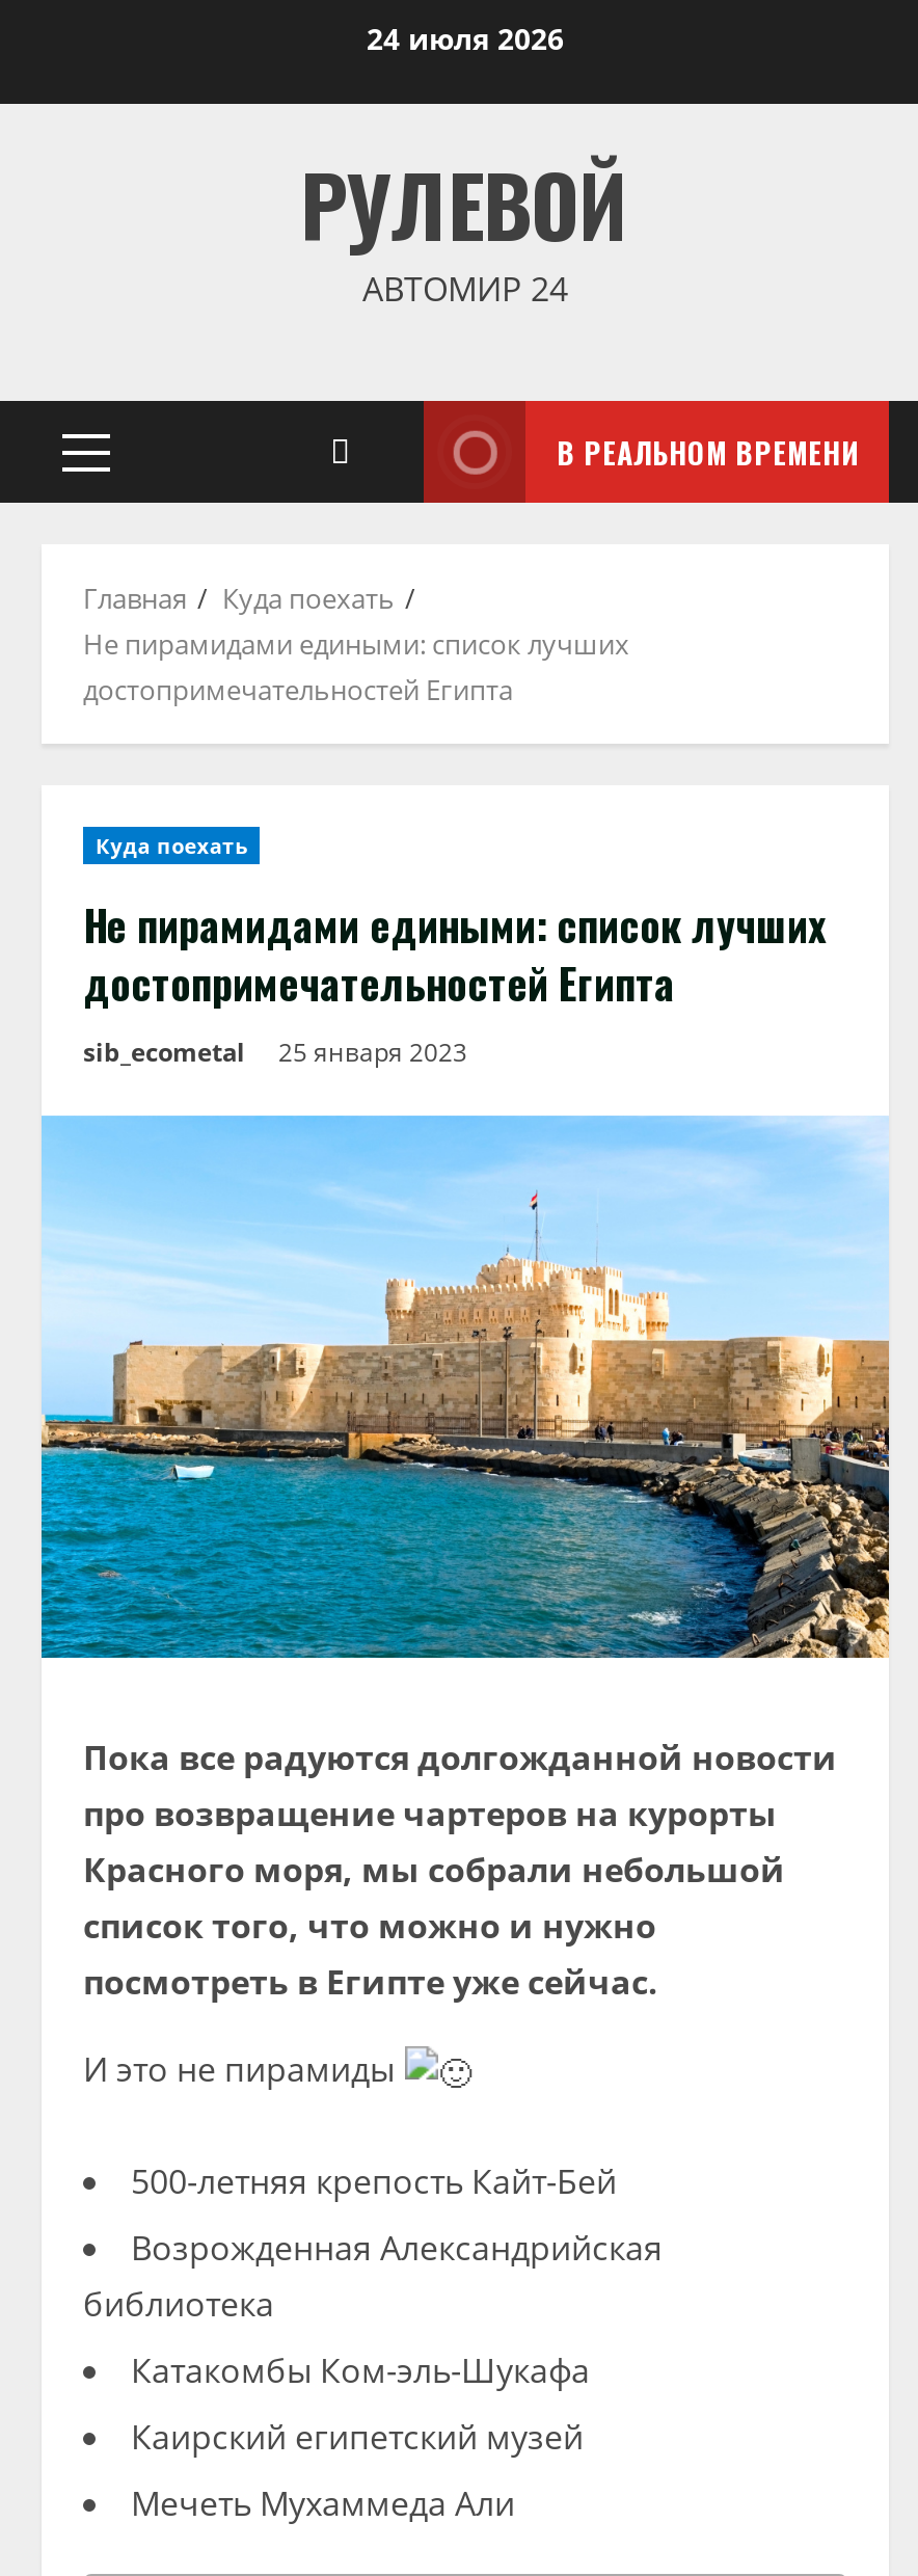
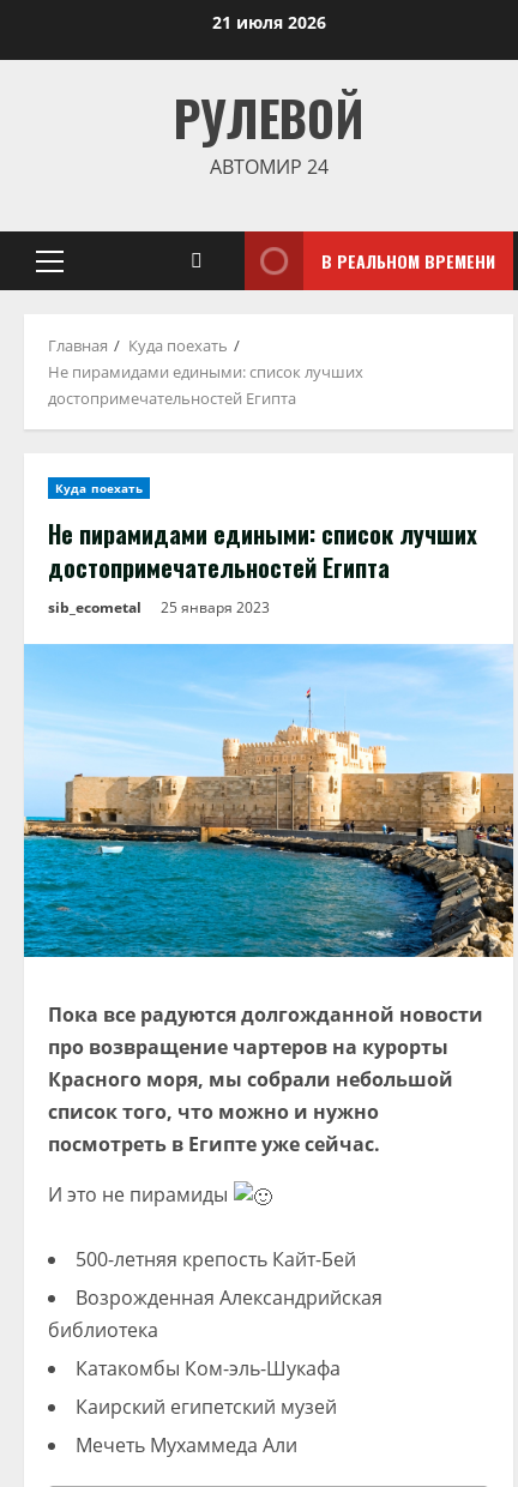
[367,18,564,57] 24 июля 2026 -> [212,10,326,33] 21 июля 2026

